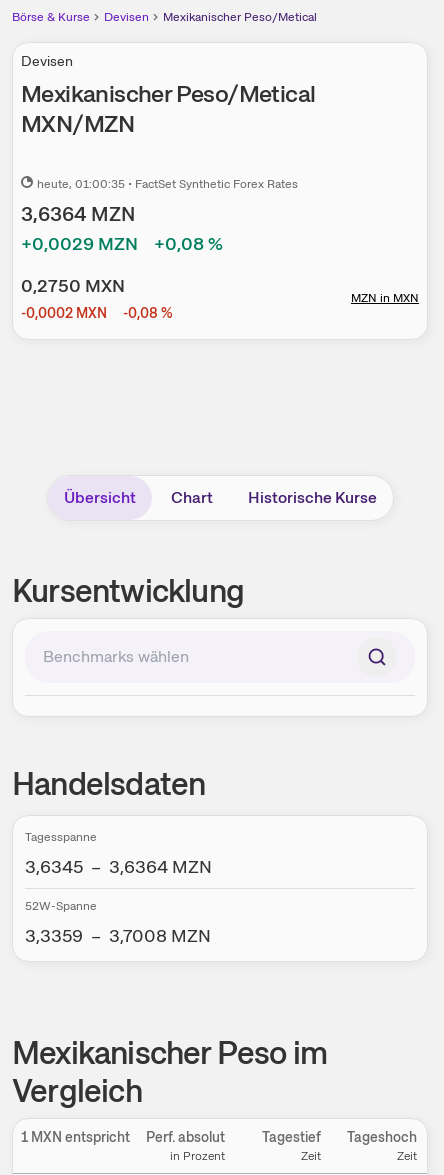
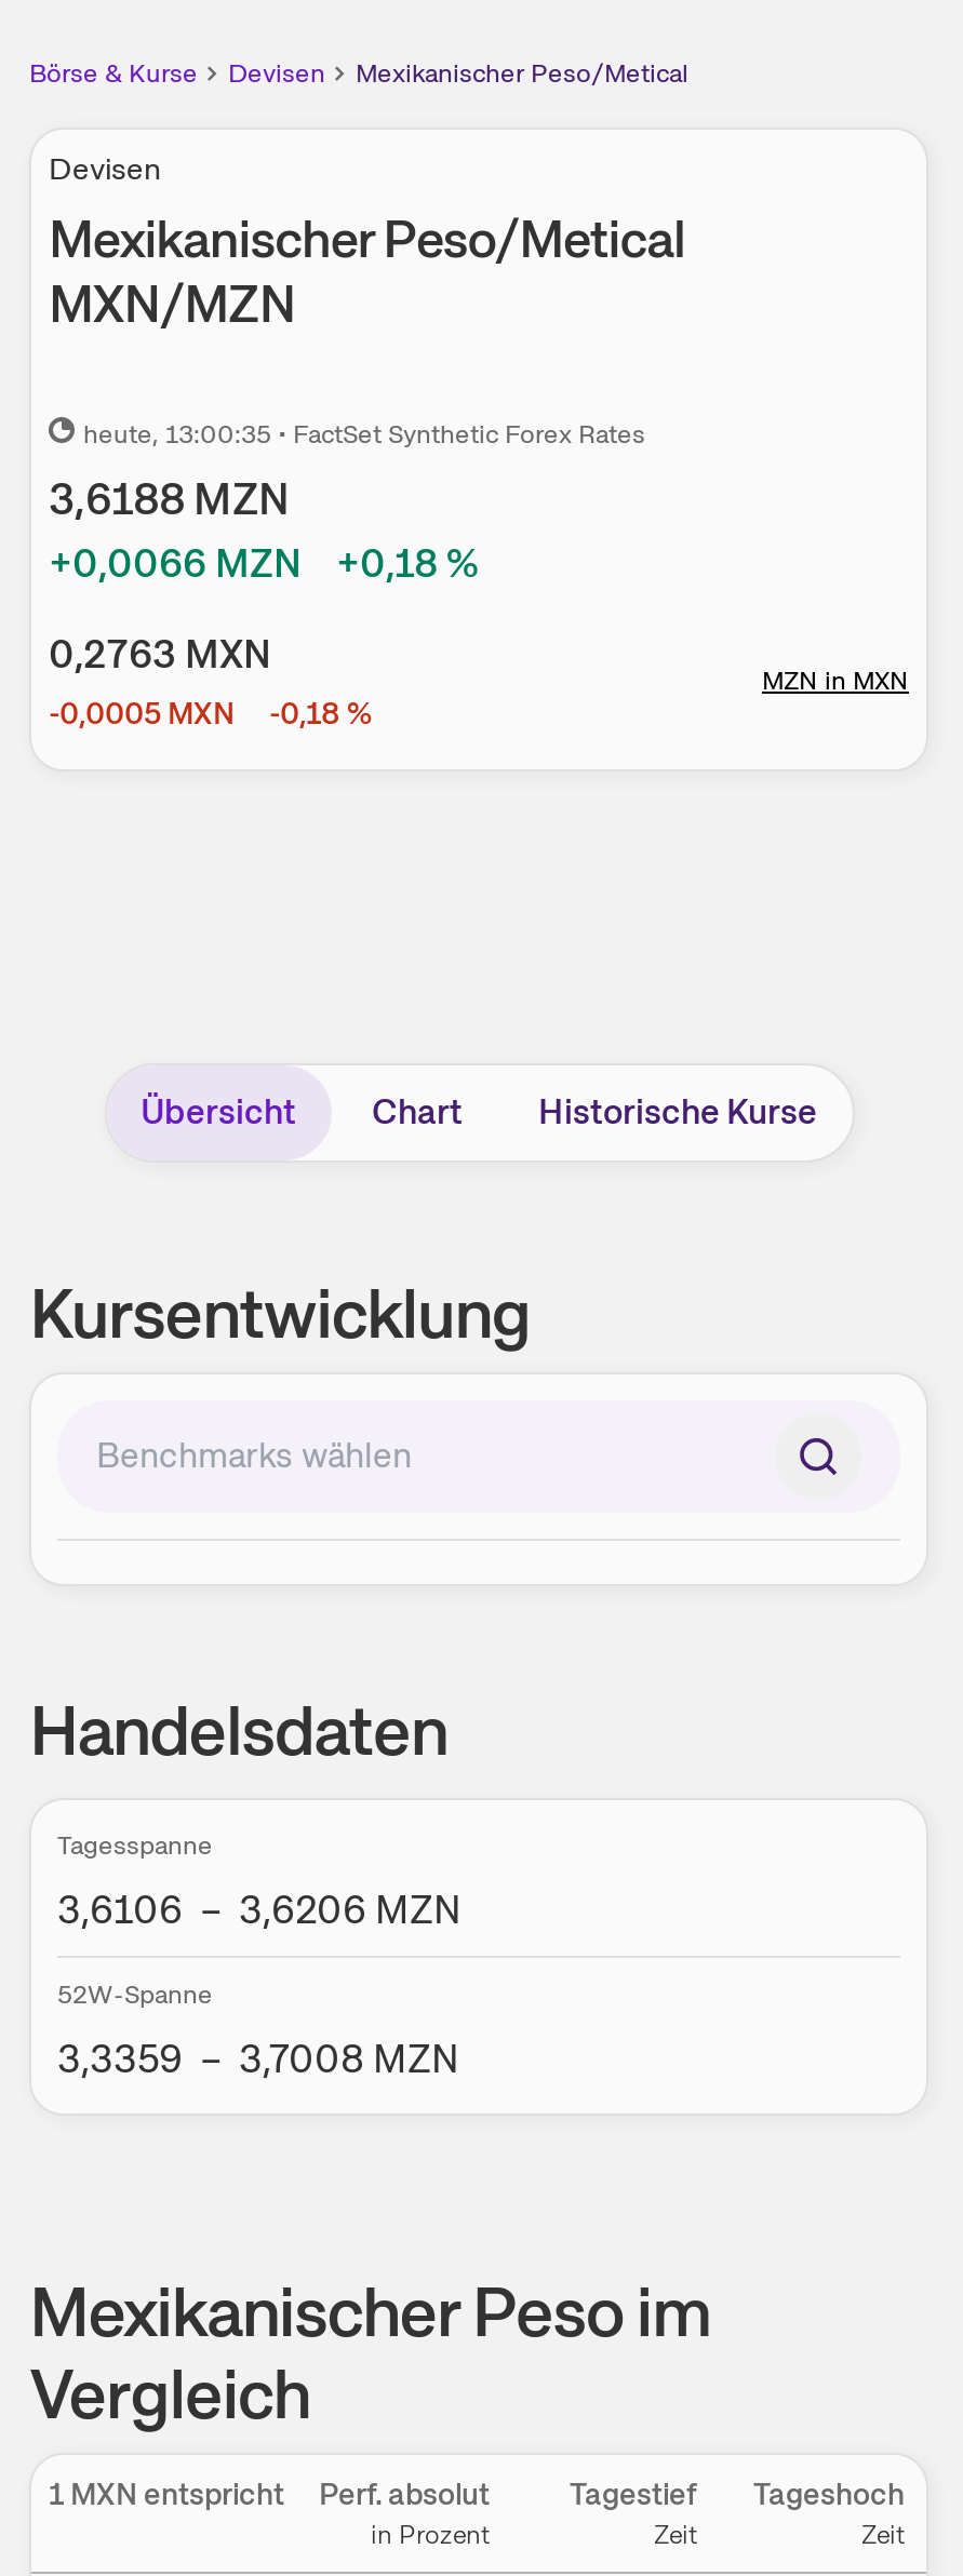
[37,176,298,192] heute, 01:00:35 • FactSet Synthetic Forex Rates -> [83,418,645,452] heute, 13:00:35 • FactSet Synthetic Forex Rates
[21,201,135,227] 3,6364 MZN -> [49,472,289,528] 3,6188 MZN
[21,232,138,255] +0,0029 MZN -> [49,539,302,588] +0,0066 MZN
[154,232,223,255] +0,08 % -> [336,539,479,588] +0,18 %
[21,274,125,297] 0,2750 MXN -> [49,629,271,679] 0,2763 MXN
[21,304,107,322] -0,0002 MXN -> [49,694,235,733] -0,0005 MXN
[123,304,173,322] -0,08 % -> [269,694,373,733] -0,18 %
[25,855,212,878] 3,6345 – 3,6364 MZN -> [57,1885,462,1935] 3,6106 – 3,6206 MZN

